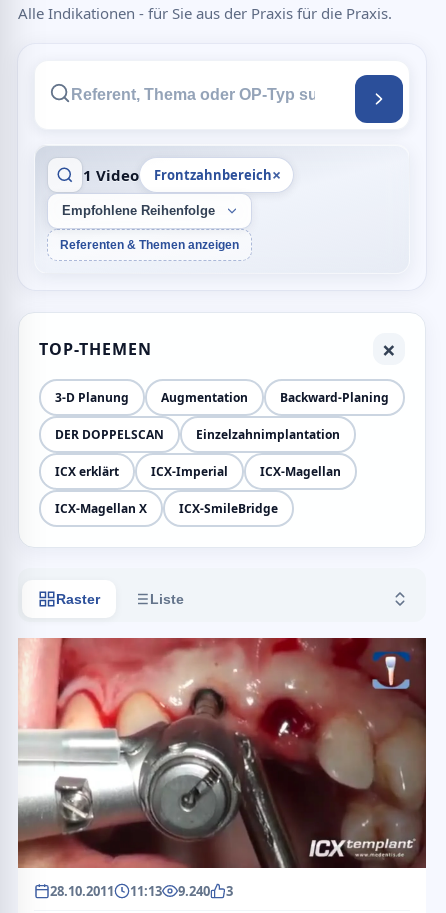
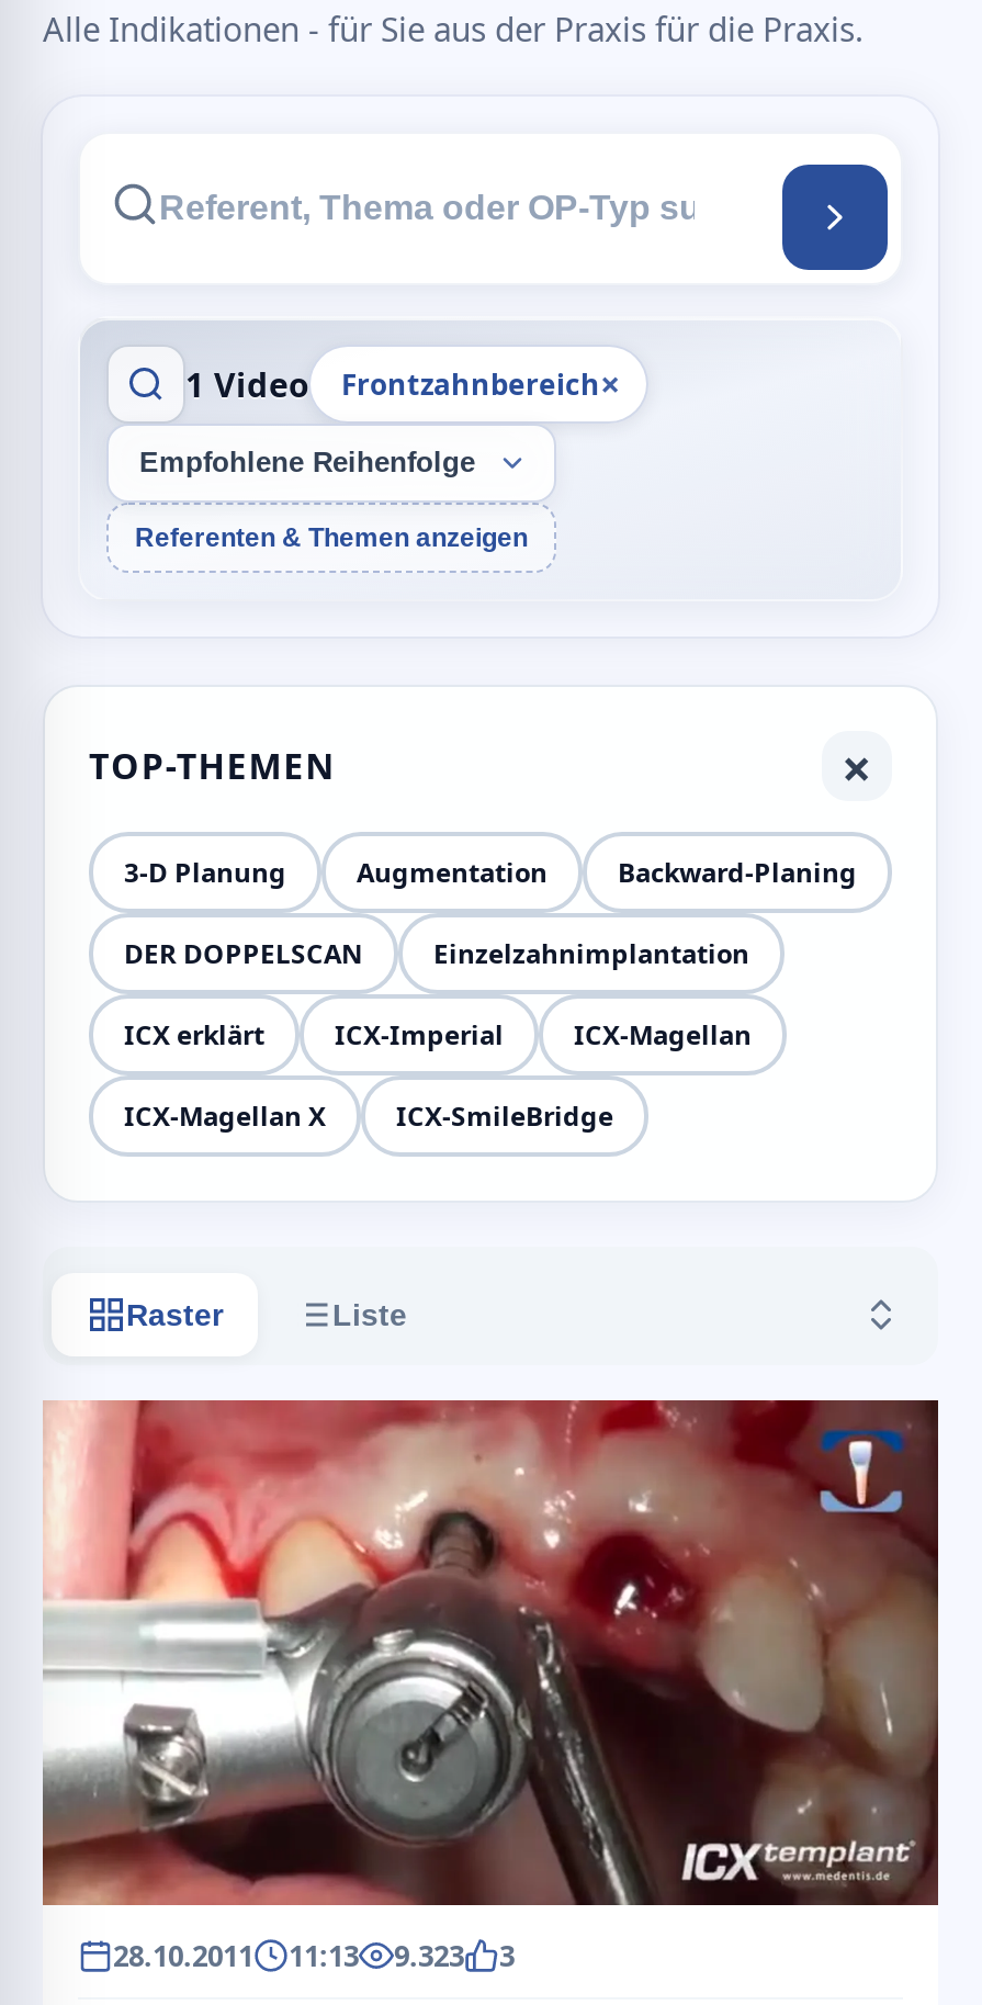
[50,881,233,899] 28.10.2011 11:13 9.240 3 -> [113,1935,515,1974] 28.10.2011 11:13 9.323 3

